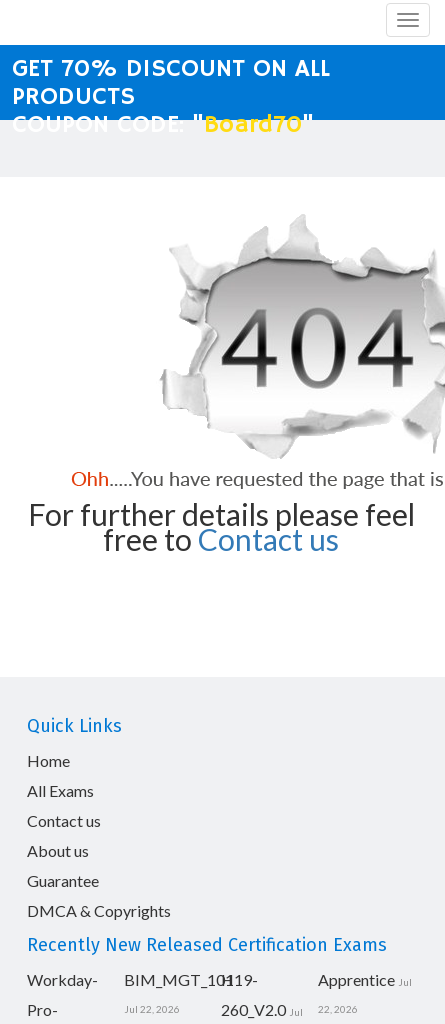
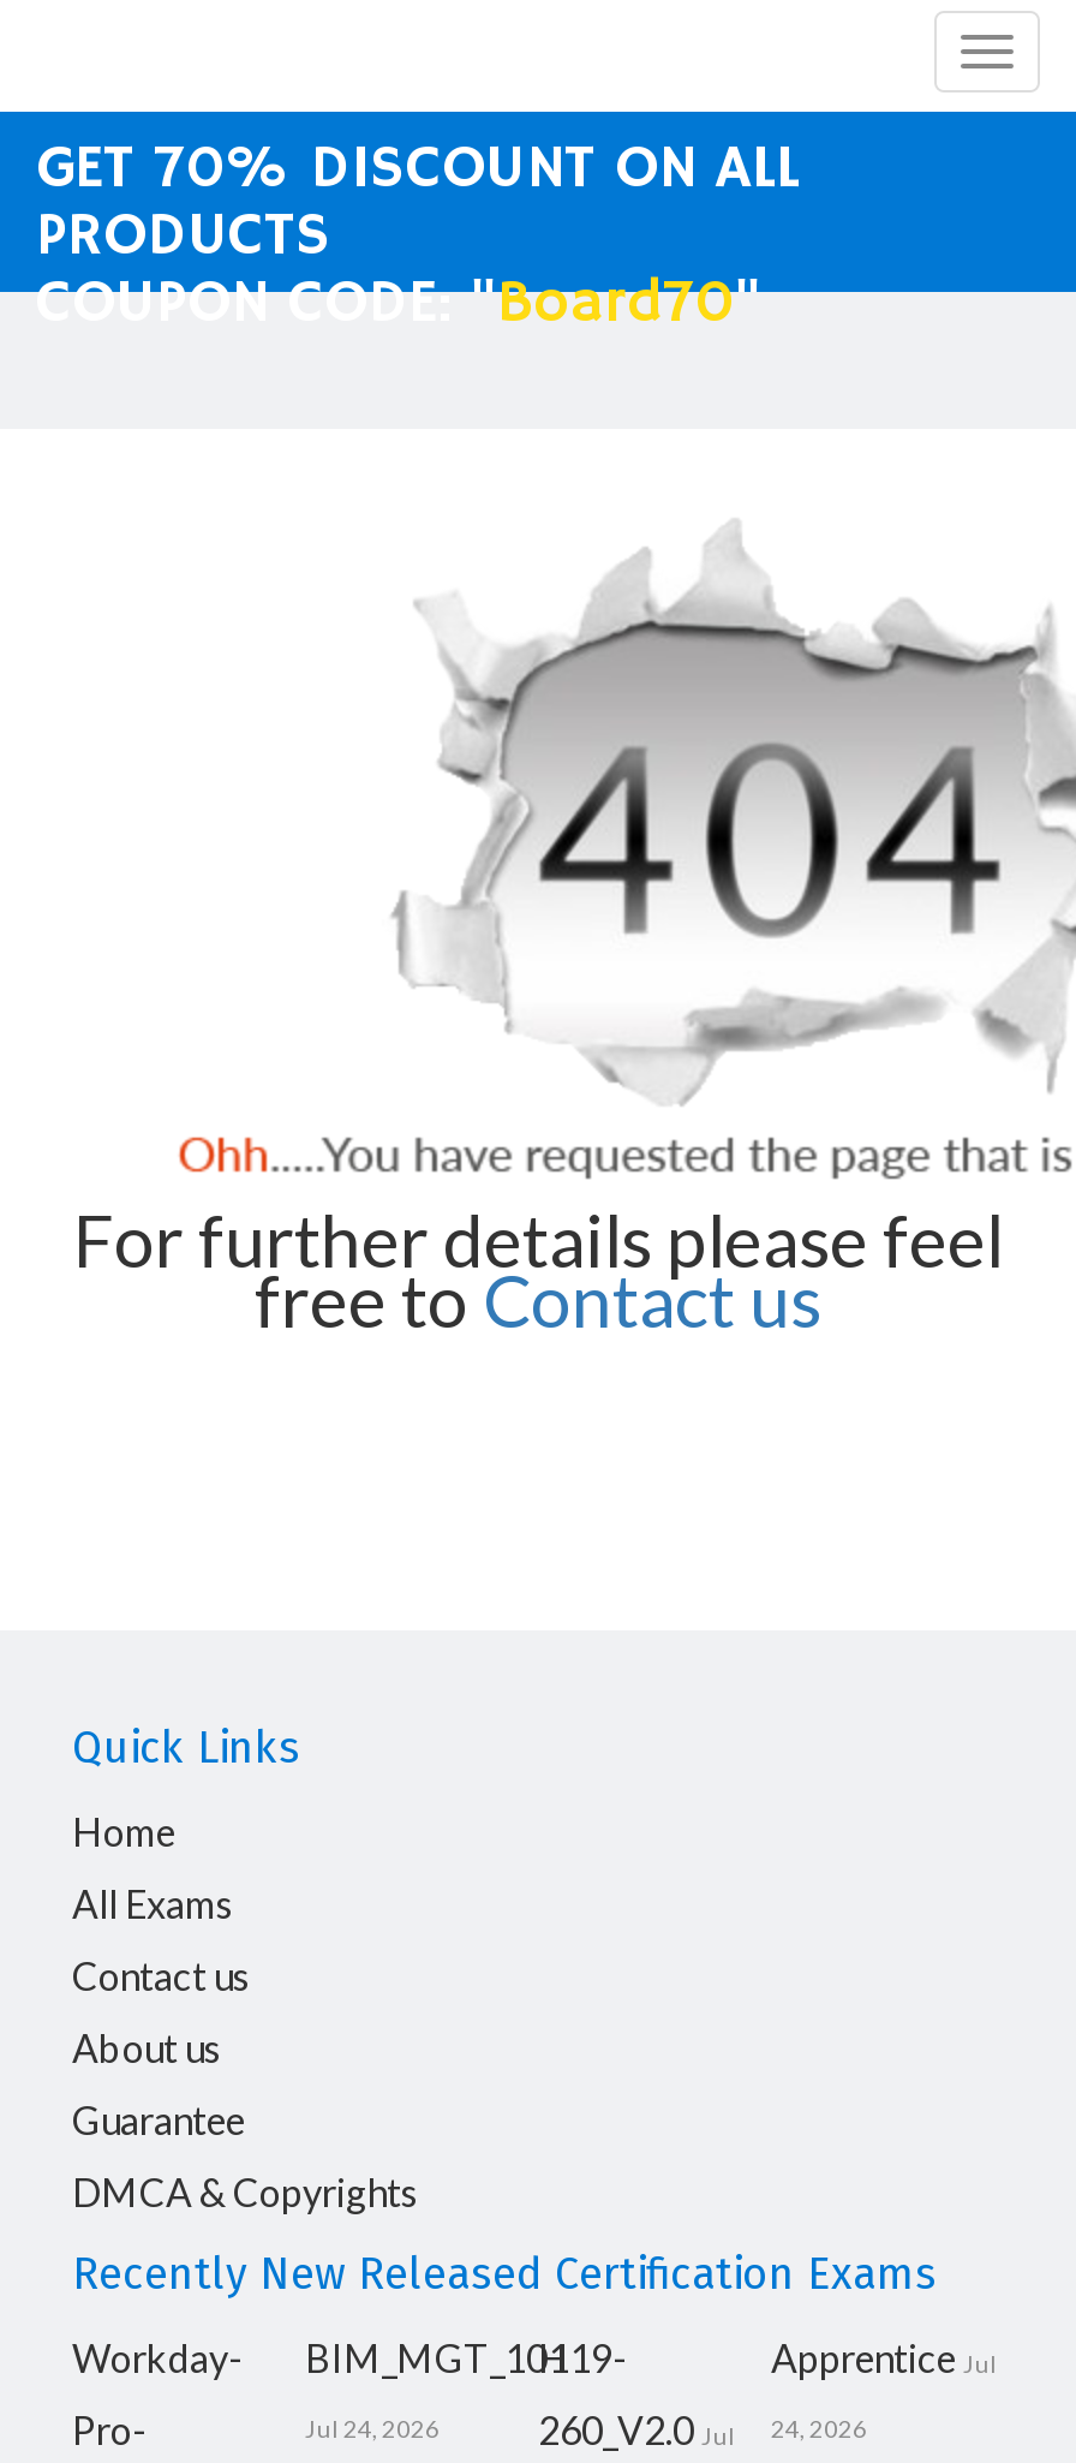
[124,1003,180,1015] Jul 22, 2026 -> [305,2414,440,2443] Jul 24, 2026
[221,1000,358,1019] 260_V2.0 Jul 22, 2026 -> [538,2407,867,2452] 260_V2.0 Jul 24, 2026

